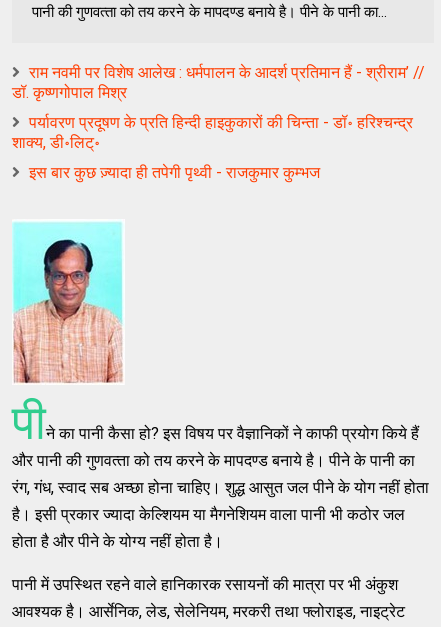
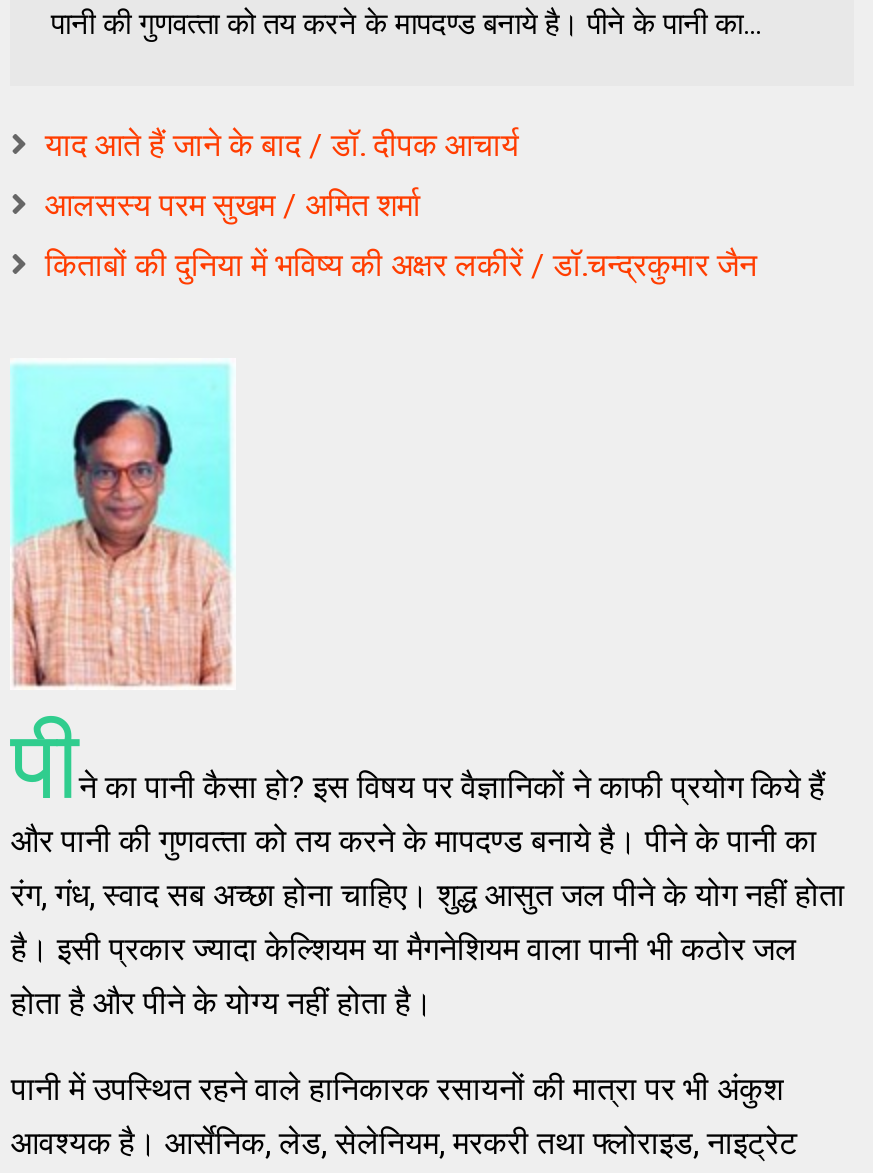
[12,63,425,102] राम नवमी पर विशेष आलेख : धर्मपालन के आदर्श प्रतिमान हैं - श्रीराम’ // | डॉ. कृष्णगोपाल मिश्र -> [45,126,519,164] याद आते हैं जाने के बाद / डॉ. दीपक आचार्य
[12,113,413,152] पर्यावरण प्रदूषण के प्रति हिन्दी हाइकुकारों की चिन्ता - डॉ॰ हरिश्चन्द्र | शाक्य, डी॰लिट्॰ -> [45,186,421,224] आलसस्य परम सुखम / अमित शर्मा
[29,163,320,182] इस बार कुछ ज़्यादा ही तपेगी पृथ्वी - राजकुमार कुम्भज -> [45,246,757,284] किताबों की दुनिया में भविष्य की अक्षर लकीरें / डॉ.चन्द्रकुमार जैन

